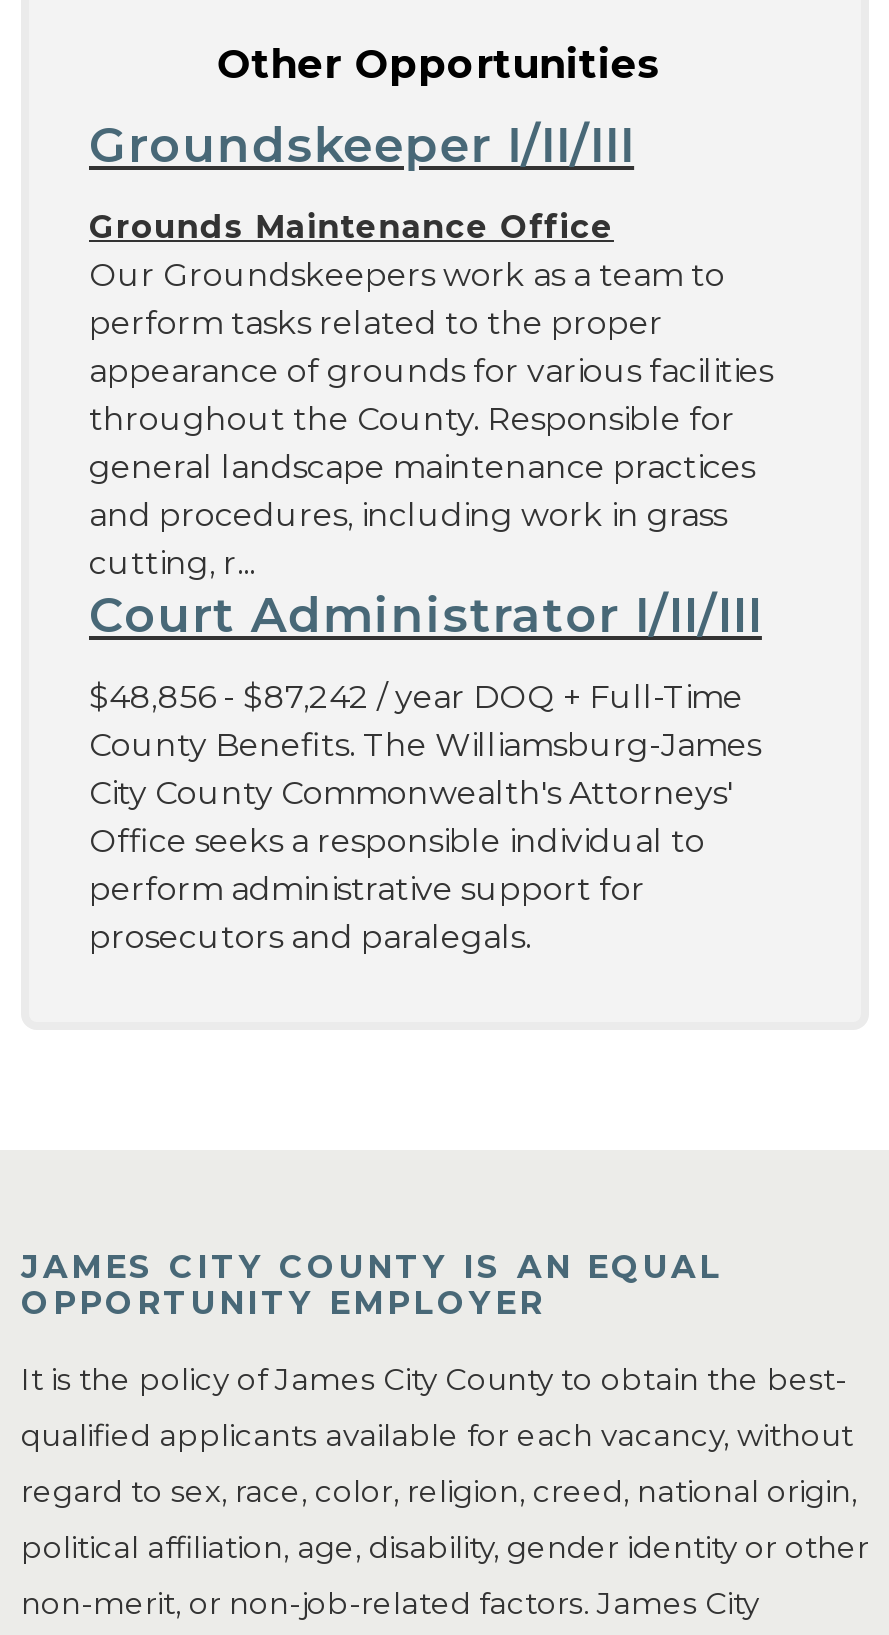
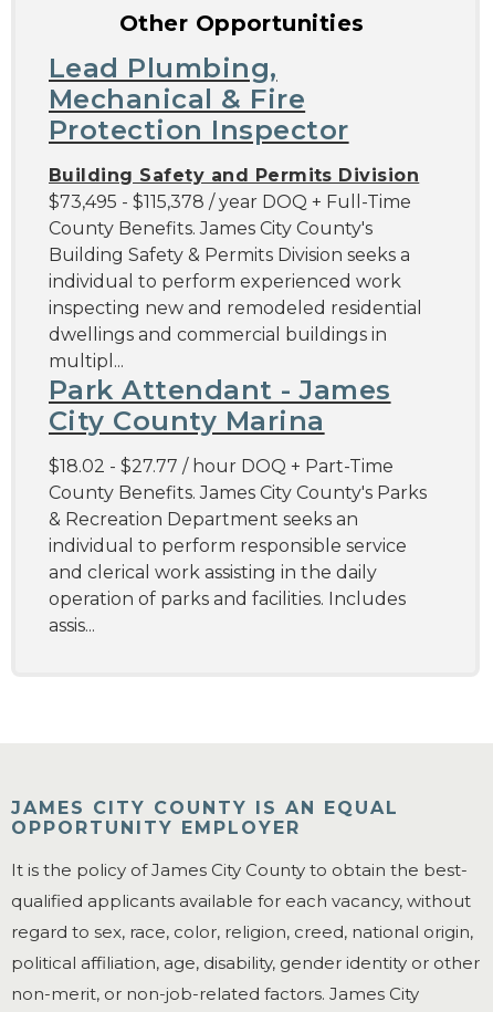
[89,116,634,174] Groundskeeper I/II/III -> [49,52,349,146] Lead Plumbing, | Mechanical & Fire | Protection Inspector
[89,208,773,644] Grounds Maintenance Office | Our Groundskeepers work as a team to | perform tasks related to the proper | appearance of grounds for various facilities | throughout the County. Responsible for | general landscape maintenance practices | and procedures, including work in grass | cutting, r... | Court Administrator I/II/III -> [49,165,422,437] Building Safety and Permits Division | $73,495 - $115,378 / year DOQ + Full-Time | County Benefits. James City County's | Building Safety & Permits Division seeks a | individual to perform experienced work | inspecting new and remodeled residential | dwellings and commercial buildings in | multipl... | Park Attendant - James | City County Marina
[89,678,761,956] $48,856 - $87,242 / year DOQ + Full-Time | County Benefits. The Williamsburg-James | City County Commonwealth's Attorneys' | Office seeks a responsible individual to | perform administrative support for | prosecutors and paralegals. -> [49,456,427,636] $18.02 - $27.77 / hour DOQ + Part-Time | County Benefits. James City County's Parks | & Recreation Department seeks an | individual to perform responsible service | and clerical work assisting in the daily | operation of parks and facilities. Includes | assis...

